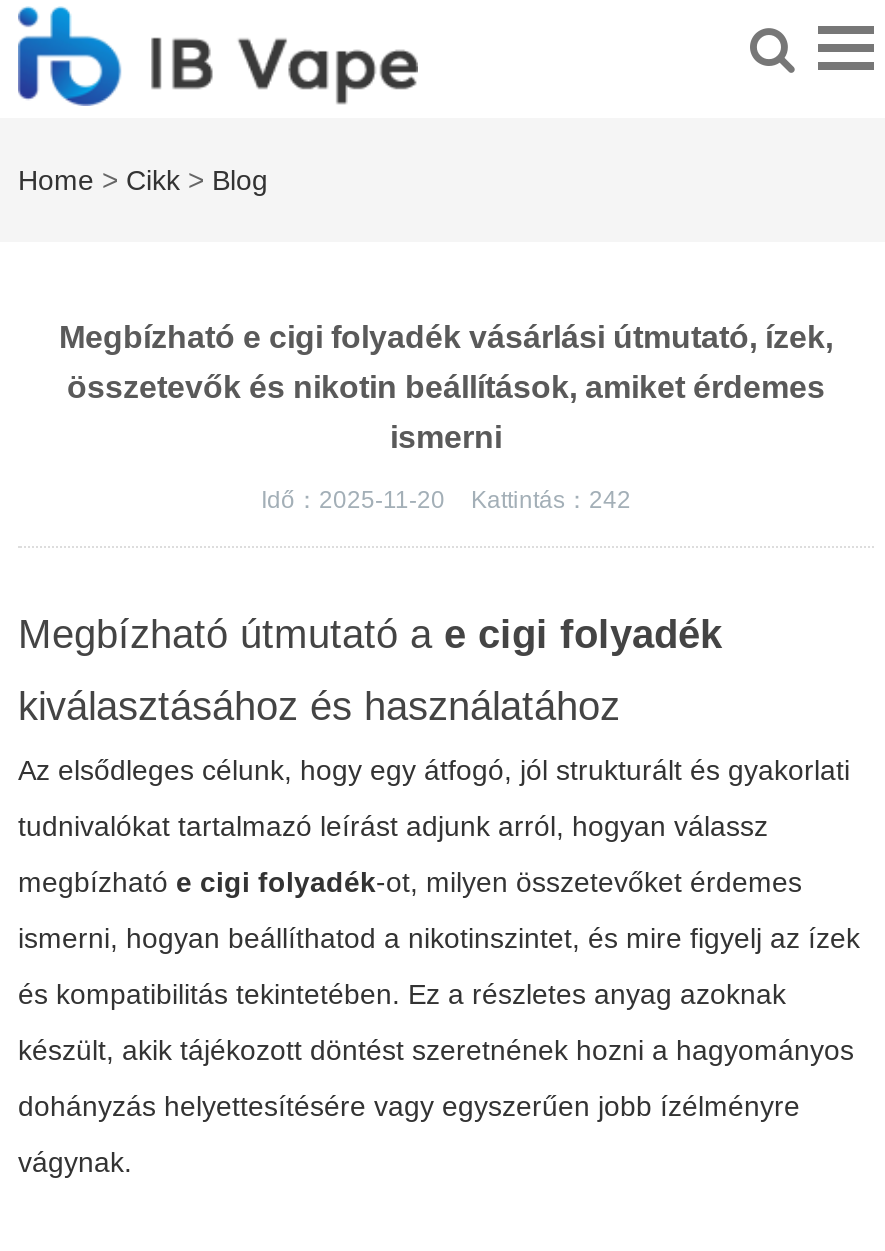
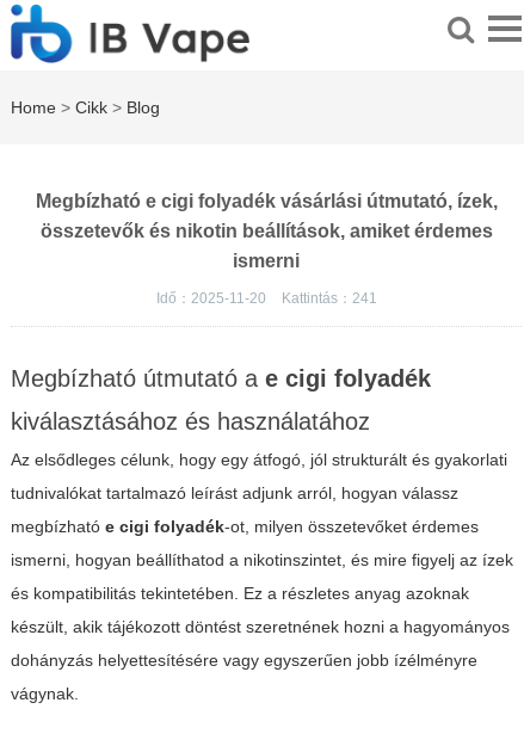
[261,487,631,515] Idő：2025-11-20 Kattintás：242 -> [156,291,377,307] Idő：2025-11-20 Kattintás：241

